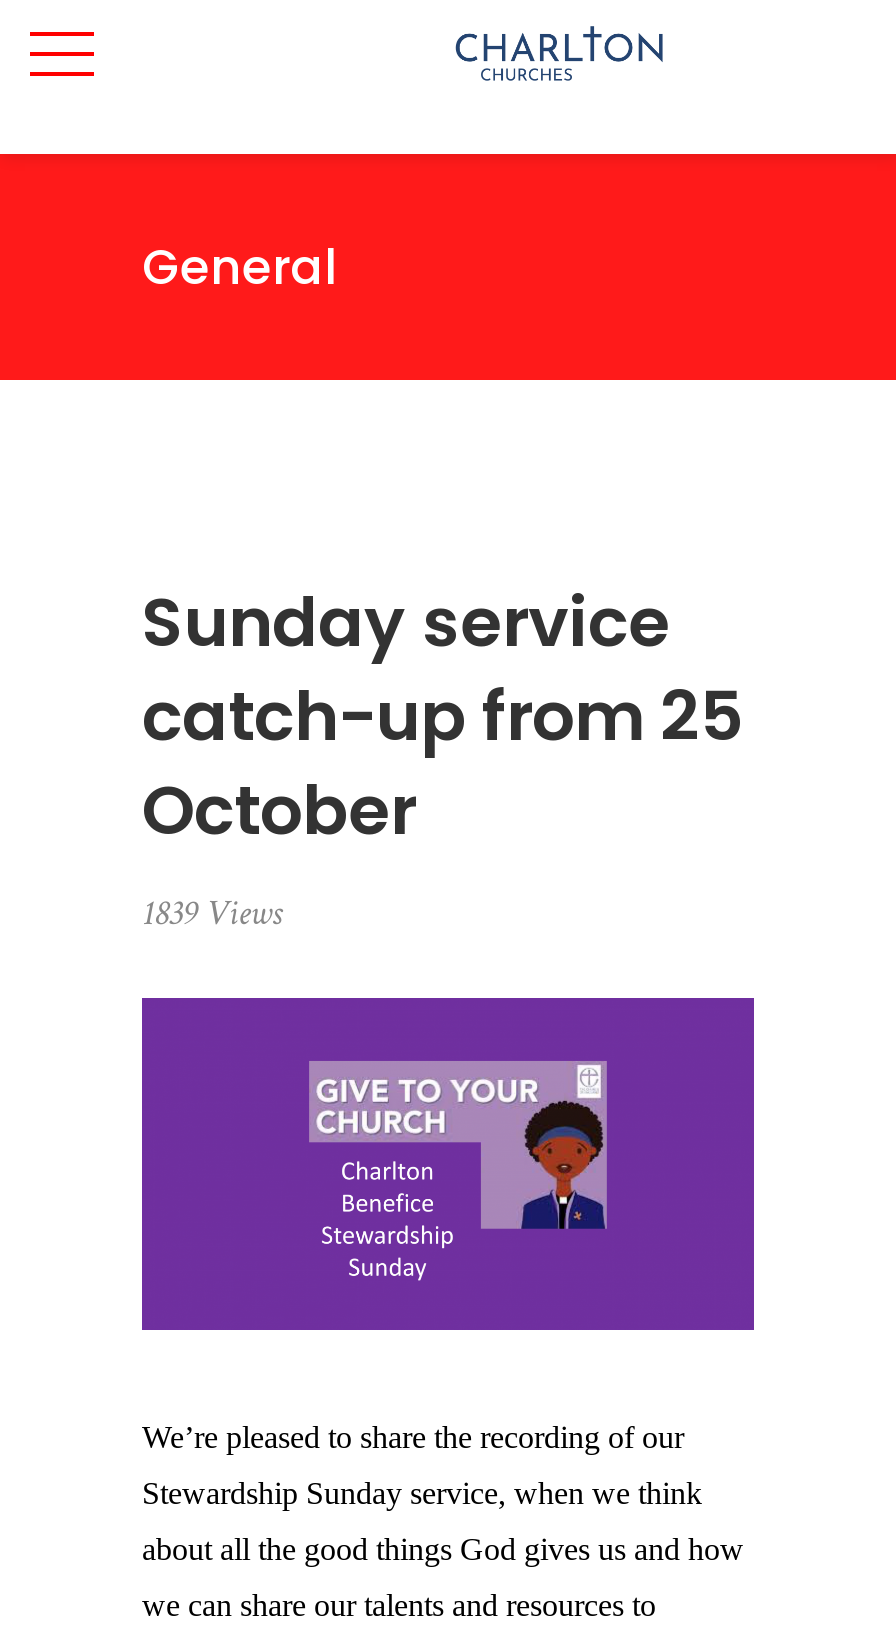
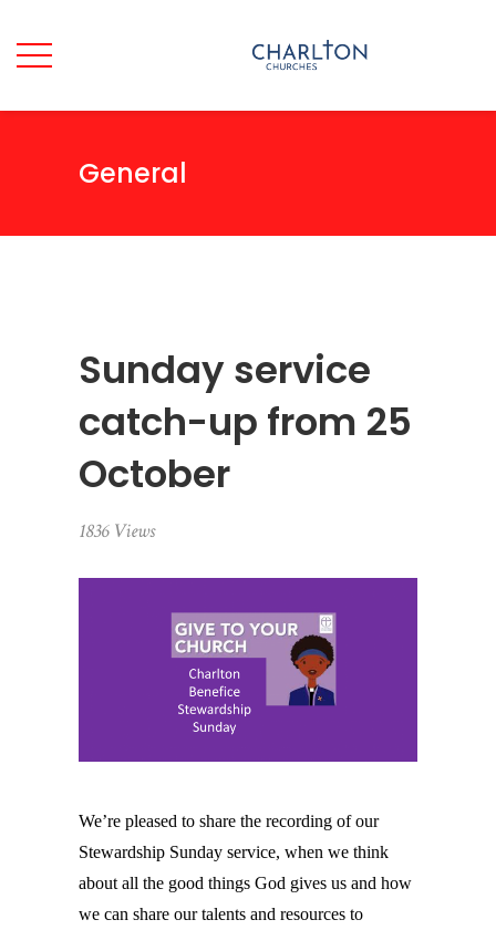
[142,890,282,936] 1839 Views -> [79,518,155,544] 1836 Views

